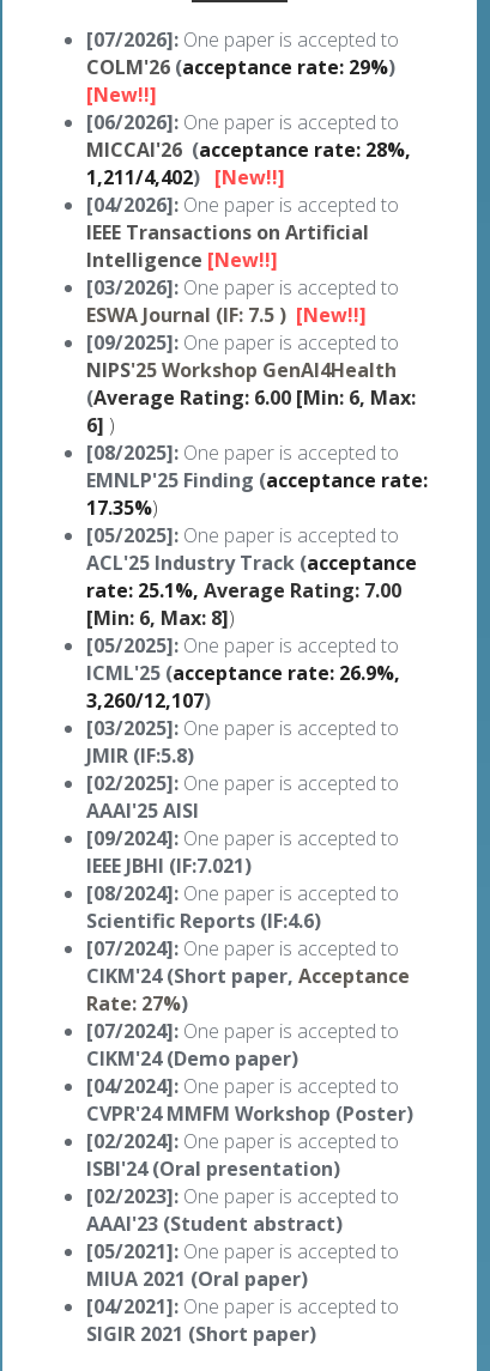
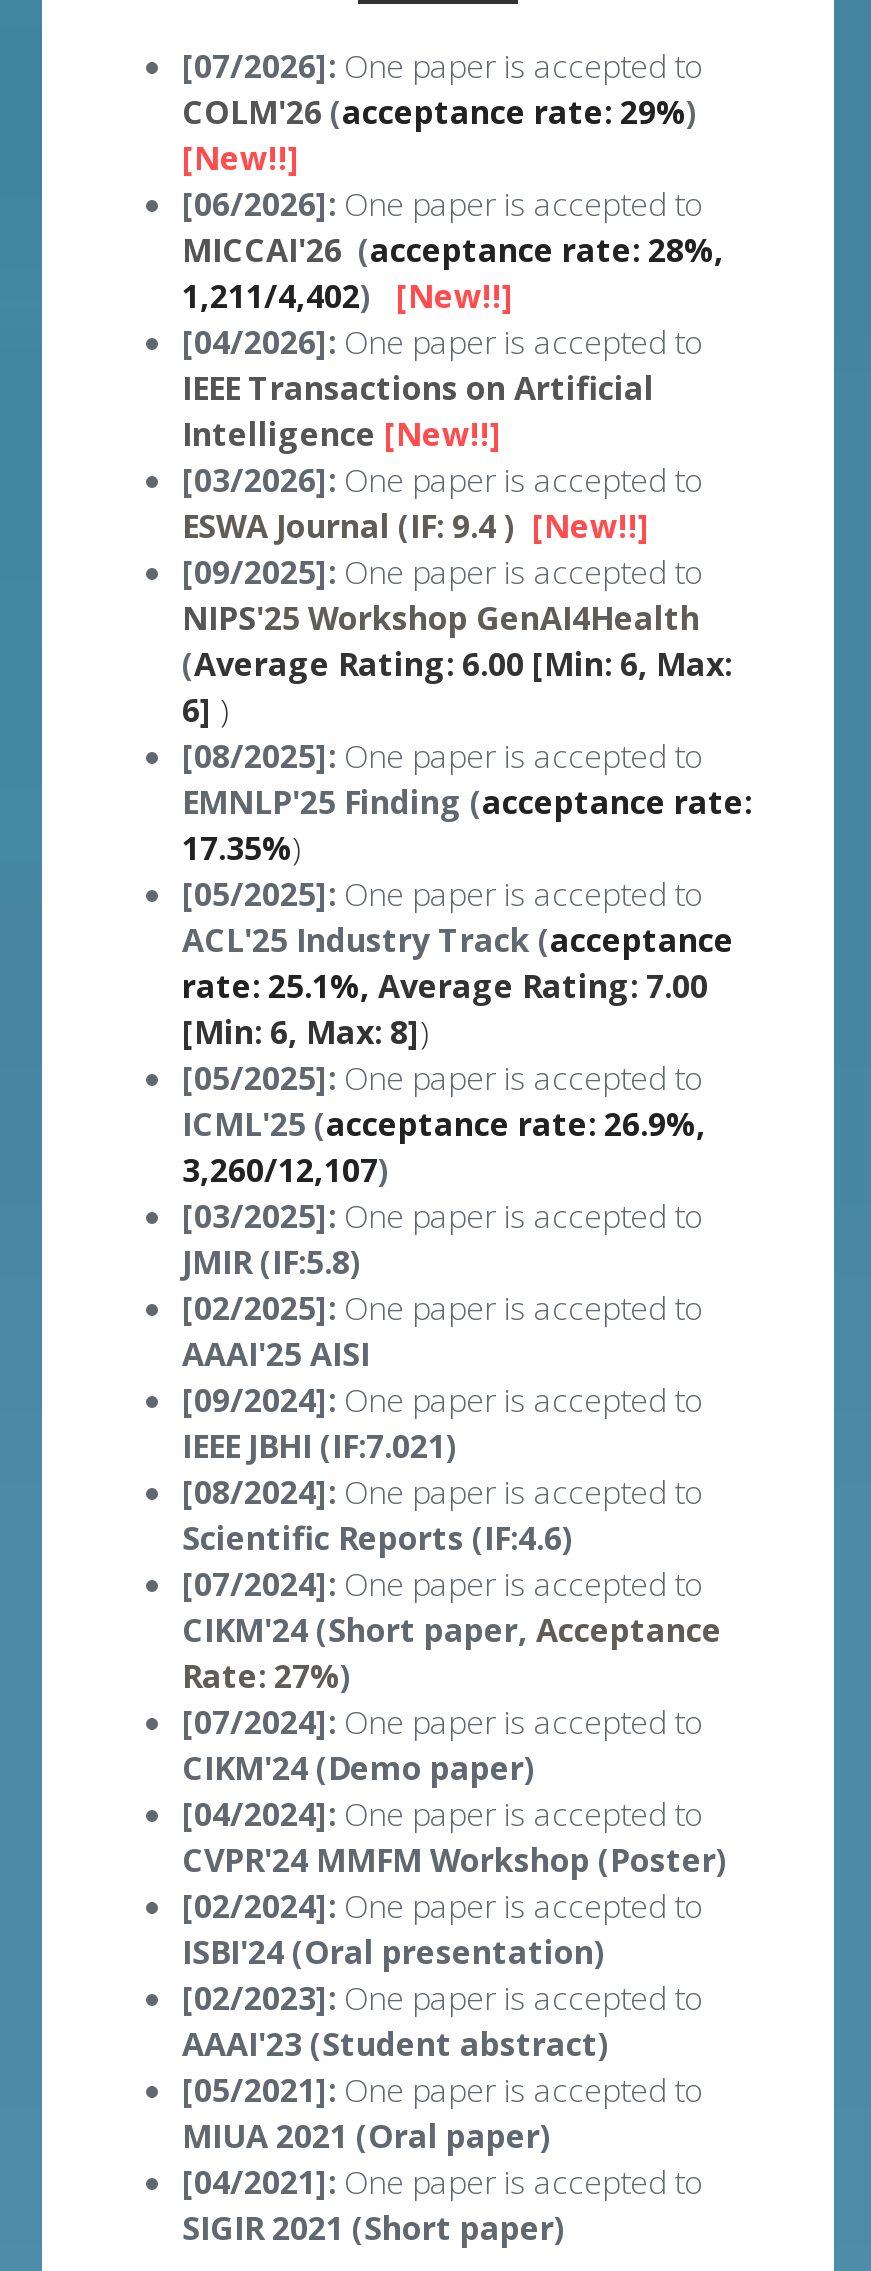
[86,302,367,328] ESWA Journal (IF: 7.5 ) [New!!] -> [182,504,650,548] ESWA Journal (IF: 9.4 ) [New!!]

